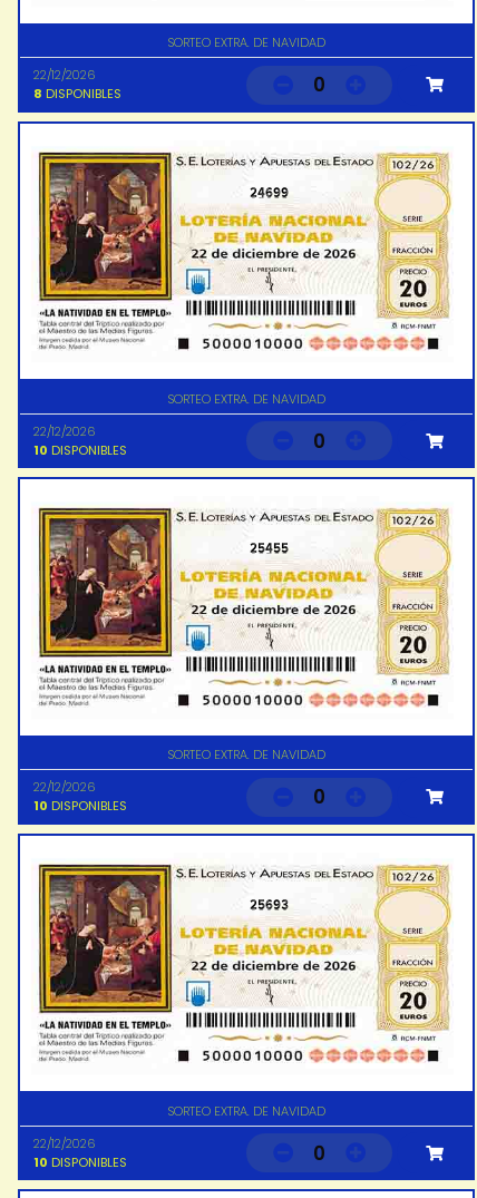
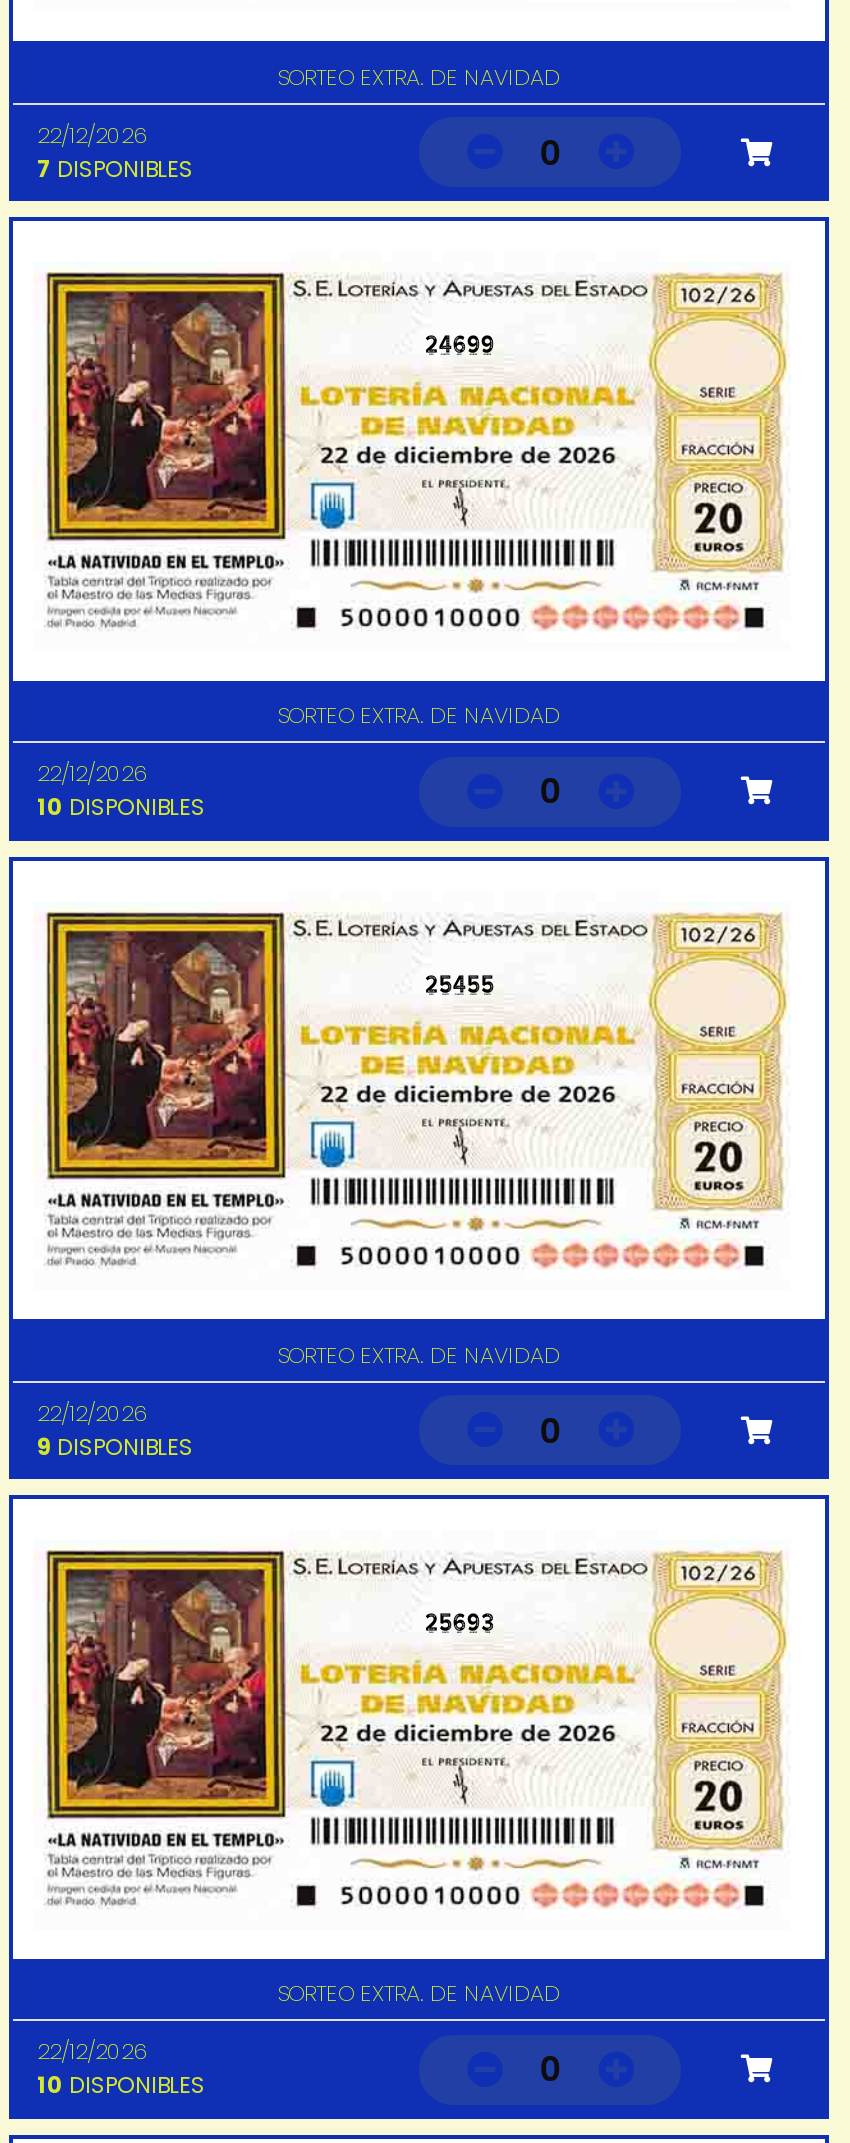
[33,85,121,103] 8 DISPONIBLES -> [37,152,193,184] 7 DISPONIBLES
[33,797,127,815] 10 DISPONIBLES -> [37,1430,193,1462] 9 DISPONIBLES

